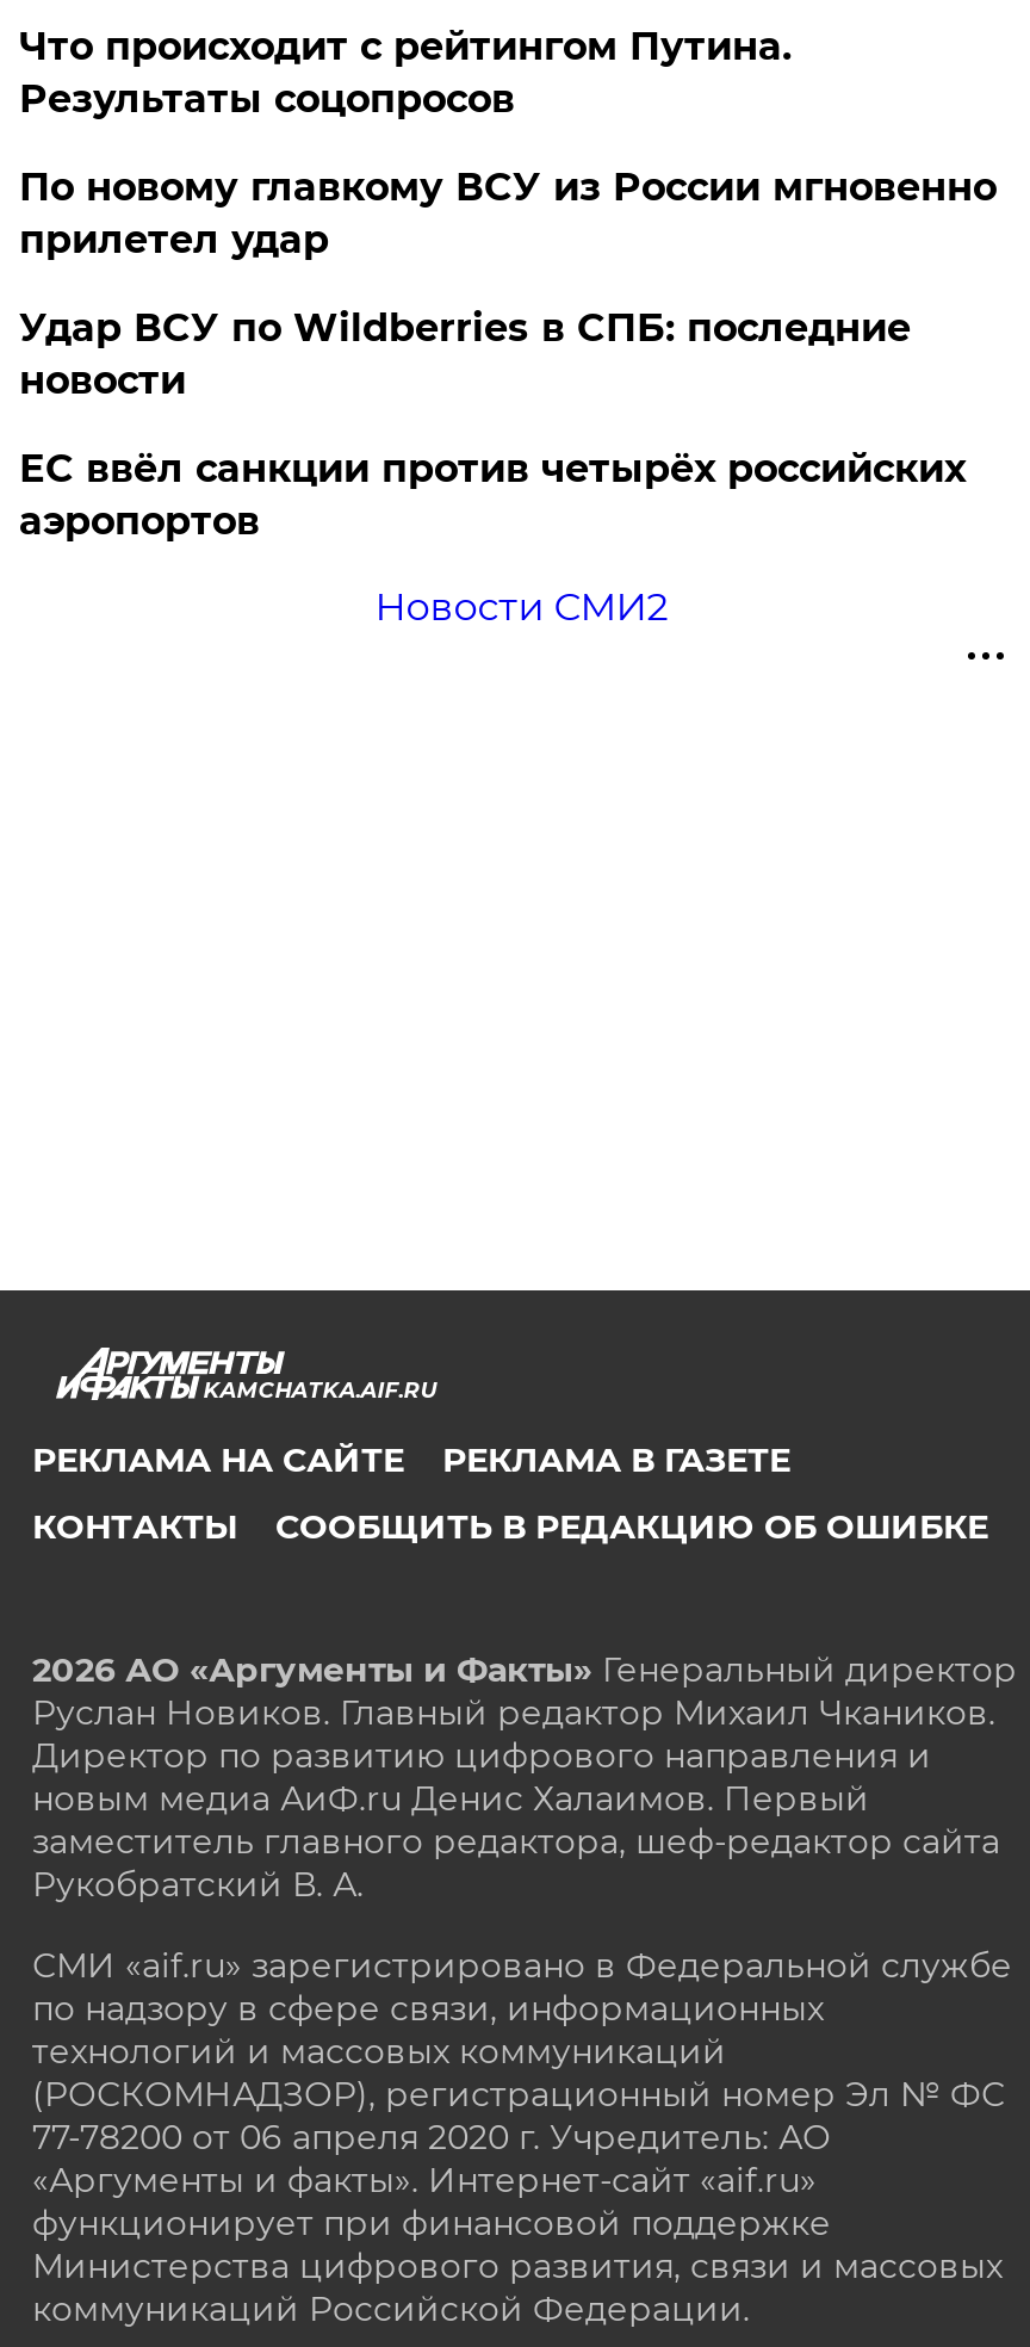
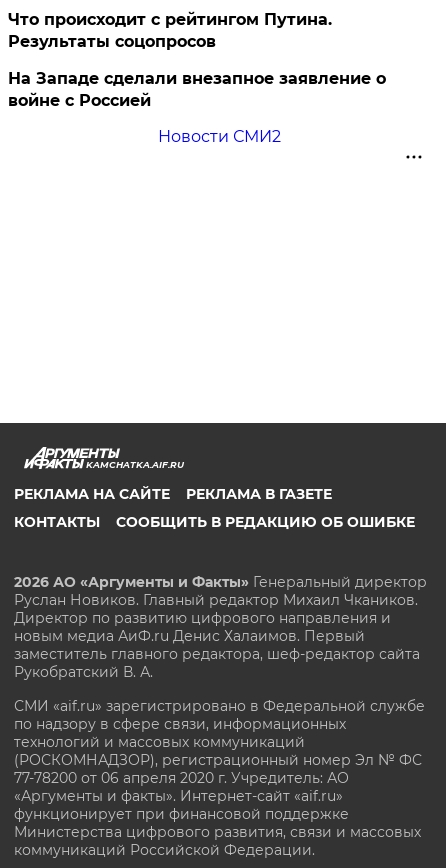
[19,165,996,544] По новому главкому ВСУ из России мгновенно | прилетел удар | Удар ВСУ по Wildberries в СПБ: последние | новости | ЕС ввёл санкции против четырёх российских | аэропортов -> [8,69,386,110] На Западе сделали внезапное заявление о | войне с Россией

